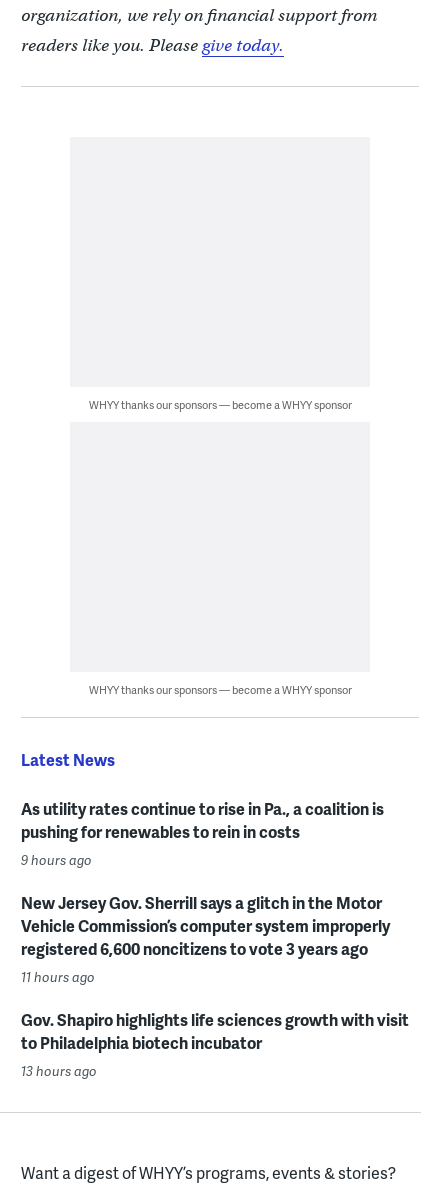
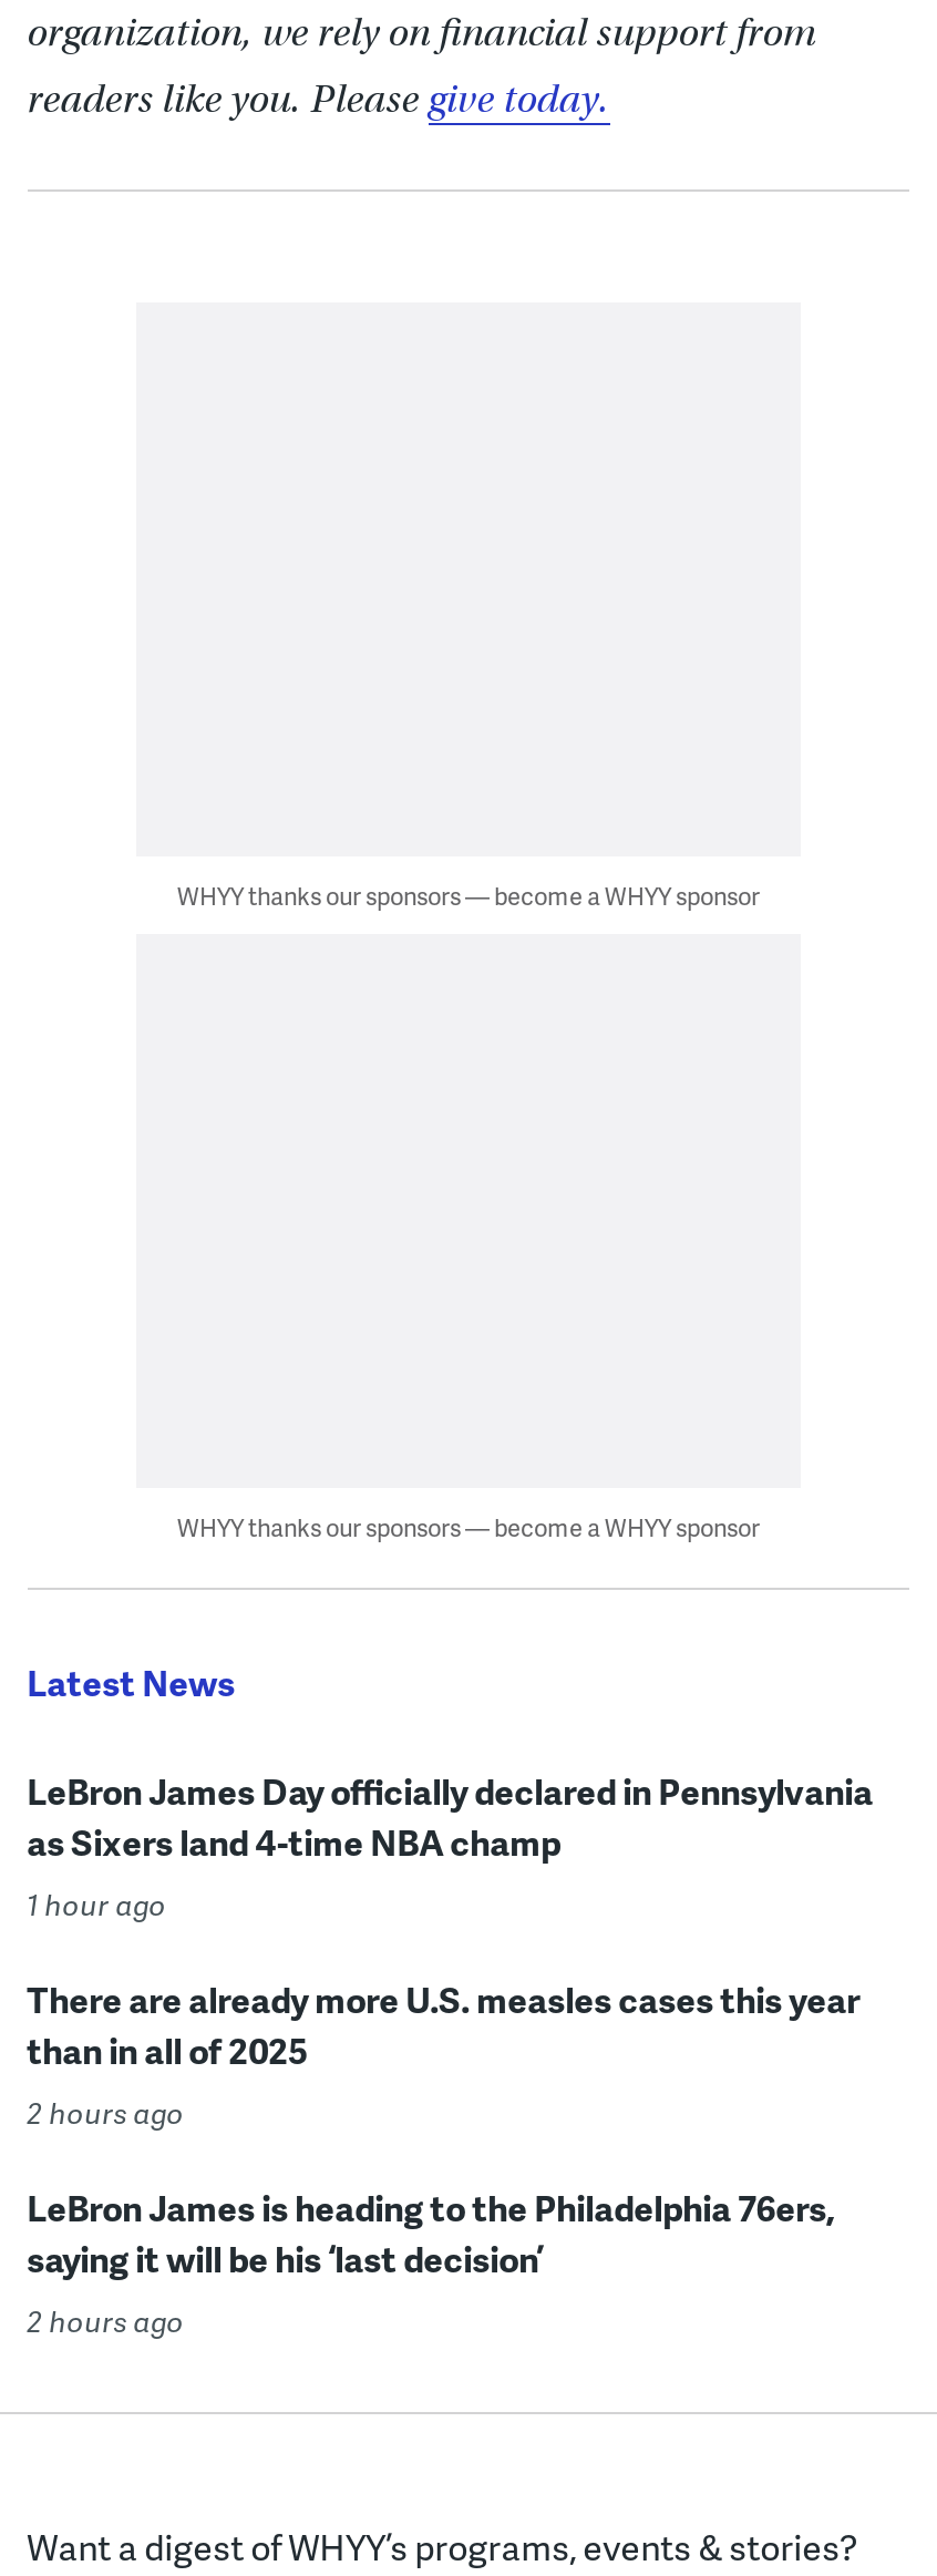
[21,797,384,869] As utility rates continue to rise in Pa., a coalition is | pushing for renewables to rein in costs | 9 hours ago -> [27,1765,873,1925] LeBron James Day officially declared in Pennsylvania | as Sixers land 4-time NBA champ | 1 hour ago
[21,891,390,986] New Jersey Gov. Sherrill says a glitch in the Motor | Vehicle Commission’s computer system improperly | registered 6,600 noncitizens to vote 3 years ago | 11 hours ago -> [27,1973,860,2133] There are already more U.S. measles cases this year | than in all of 2025 | 2 hours ago
[21,1008,409,1080] Gov. Shapiro highlights life sciences growth with visit | to Philadelphia biotech incubator | 13 hours ago -> [27,2182,835,2341] LeBron James is heading to the Philadelphia 76ers, | saying it will be his ‘last decision’ | 2 hours ago

